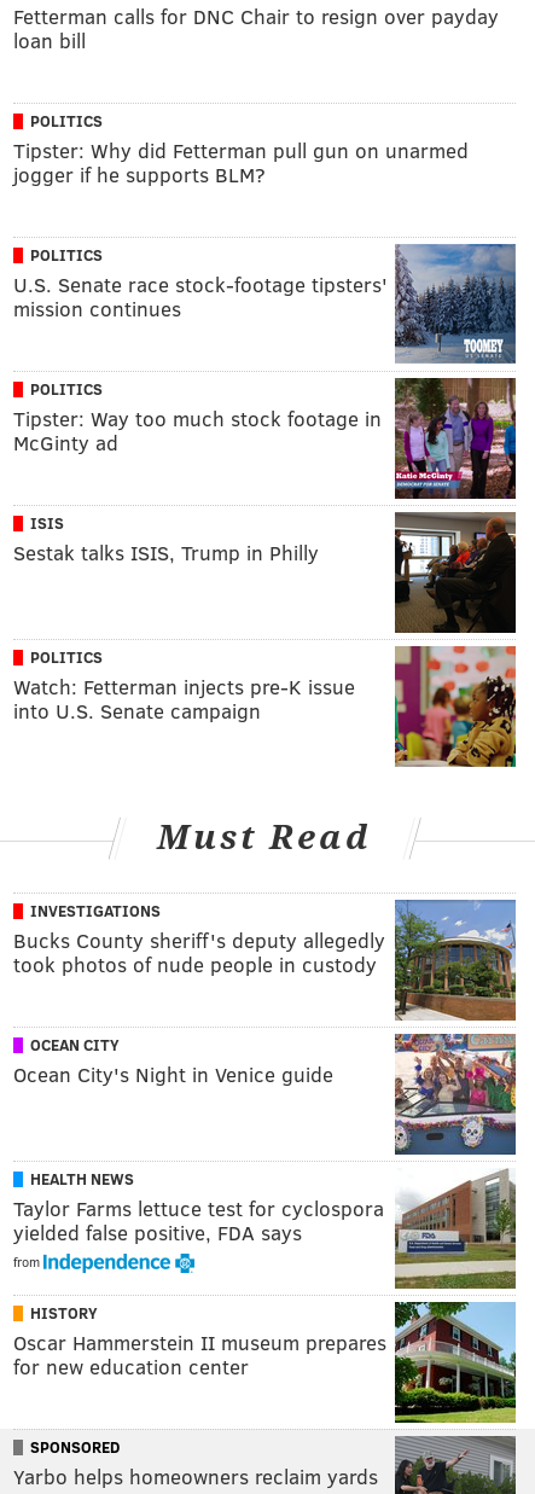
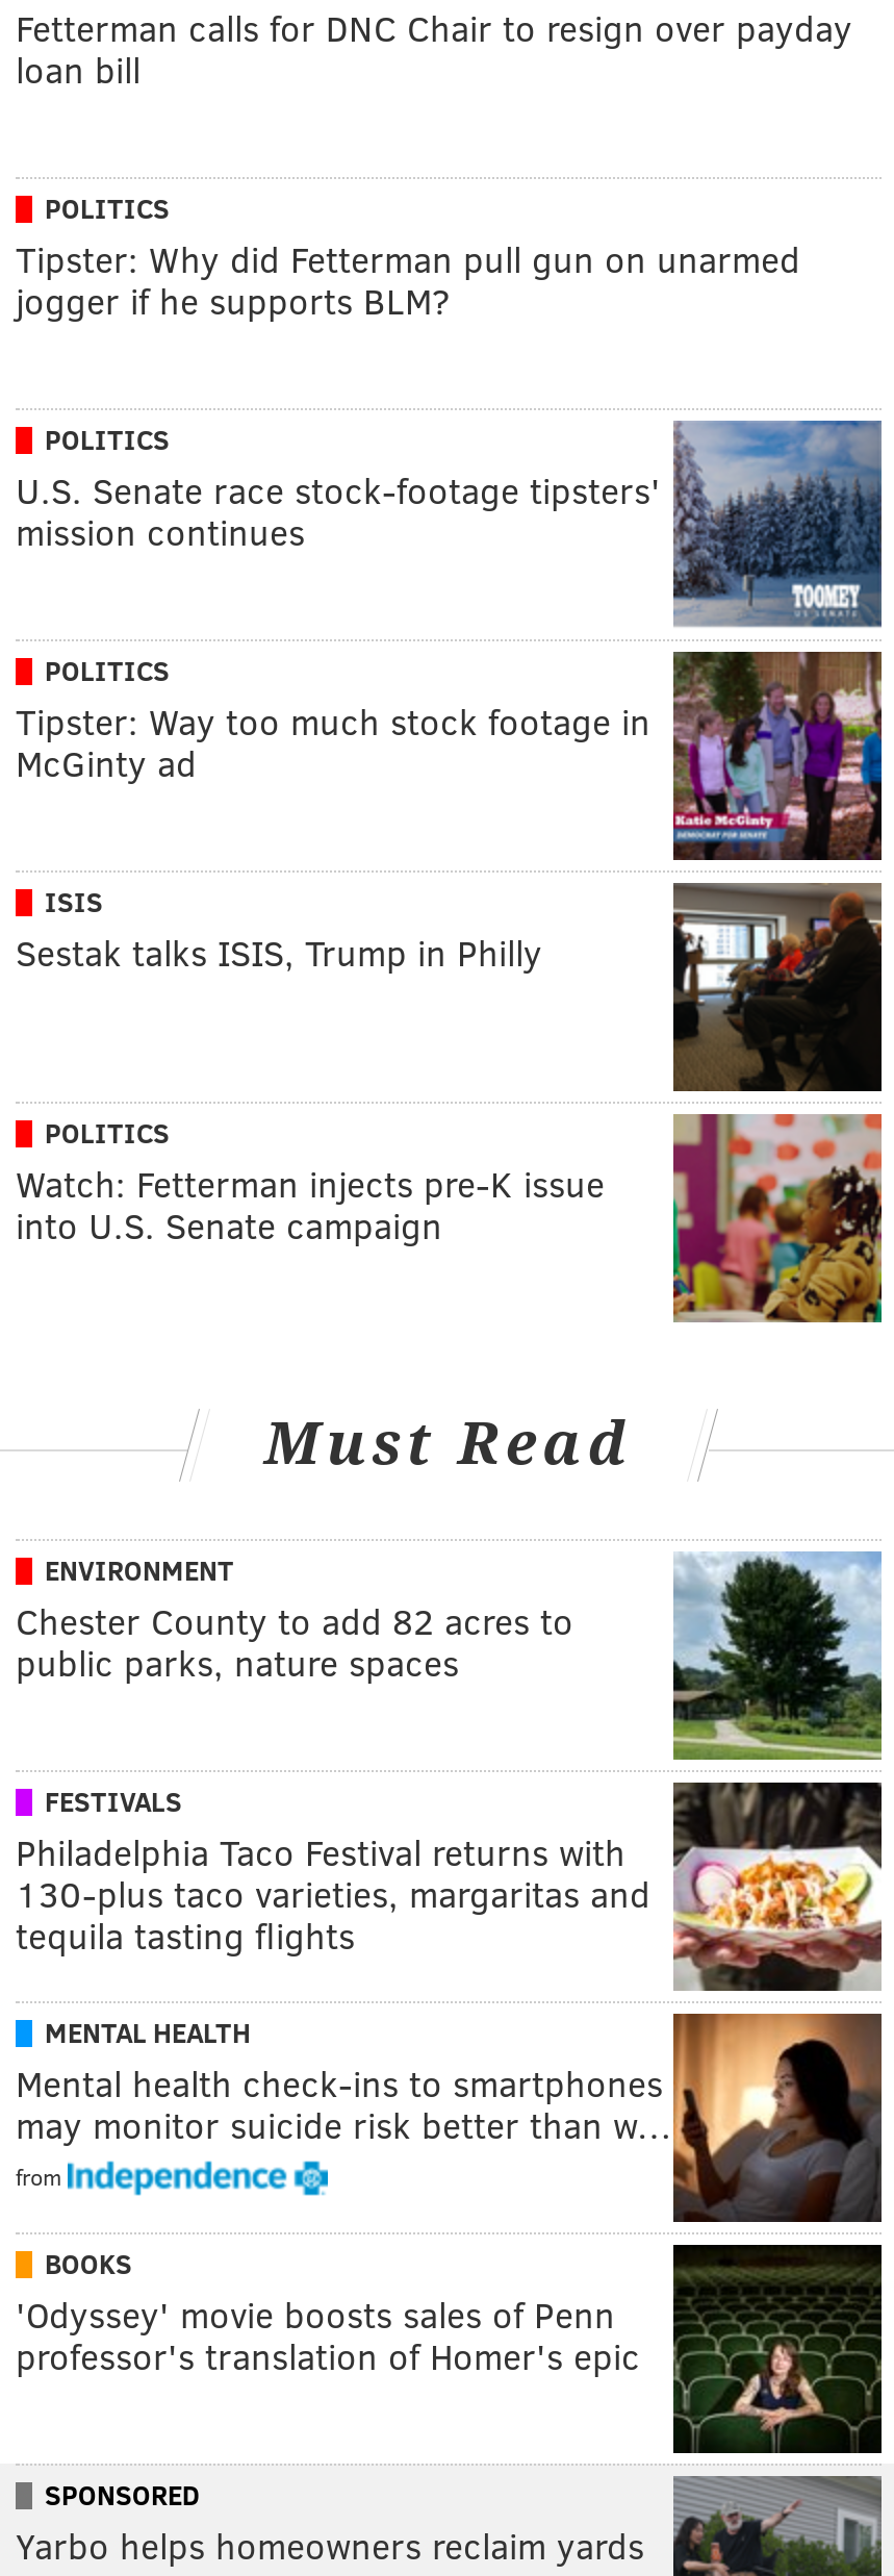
[13,899,385,978] INVESTIGATIONS | Bucks County sheriff's deputy allegedly | took photos of nude people in custody -> [16,1551,573,1686] ENVIRONMENT | Chester County to add 82 acres to | public parks, nature spaces
[395,900,516,1021] [image] -> [673,1551,882,1762] [image]
[13,1033,333,1088] OCEAN CITY | Ocean City's Night in Venice guide -> [16,1782,650,1959] FESTIVALS | Philadelphia Taco Festival returns with | 130-plus taco varieties, margaritas and | tequila tasting flights
[13,1033,517,1246] [image] | HEALTH NEWS | Taylor Farms lettuce test for cyclospora | yielded false positive, FDA says -> [16,1781,884,2148] [image] | MENTAL HEALTH | Mental health check-ins to smartphones | may monitor suicide risk better than w…
[13,1168,516,1380] [image] | HISTORY | Oscar Hammerstein II museum prepares | for new education center -> [16,2012,884,2379] [image] | BOOKS | 'Odyssey' movie boosts sales of Penn | professor's translation of Homer's epic
[394,1301,517,1424] [image] -> [671,2243,884,2455] [image]

